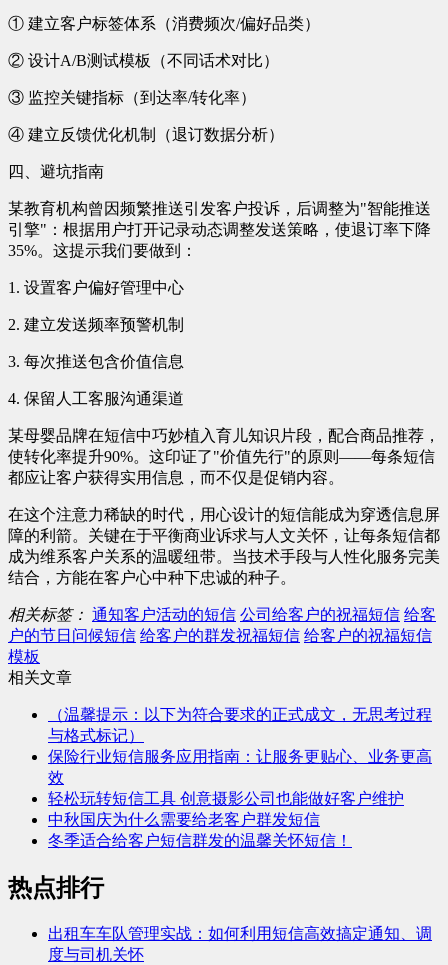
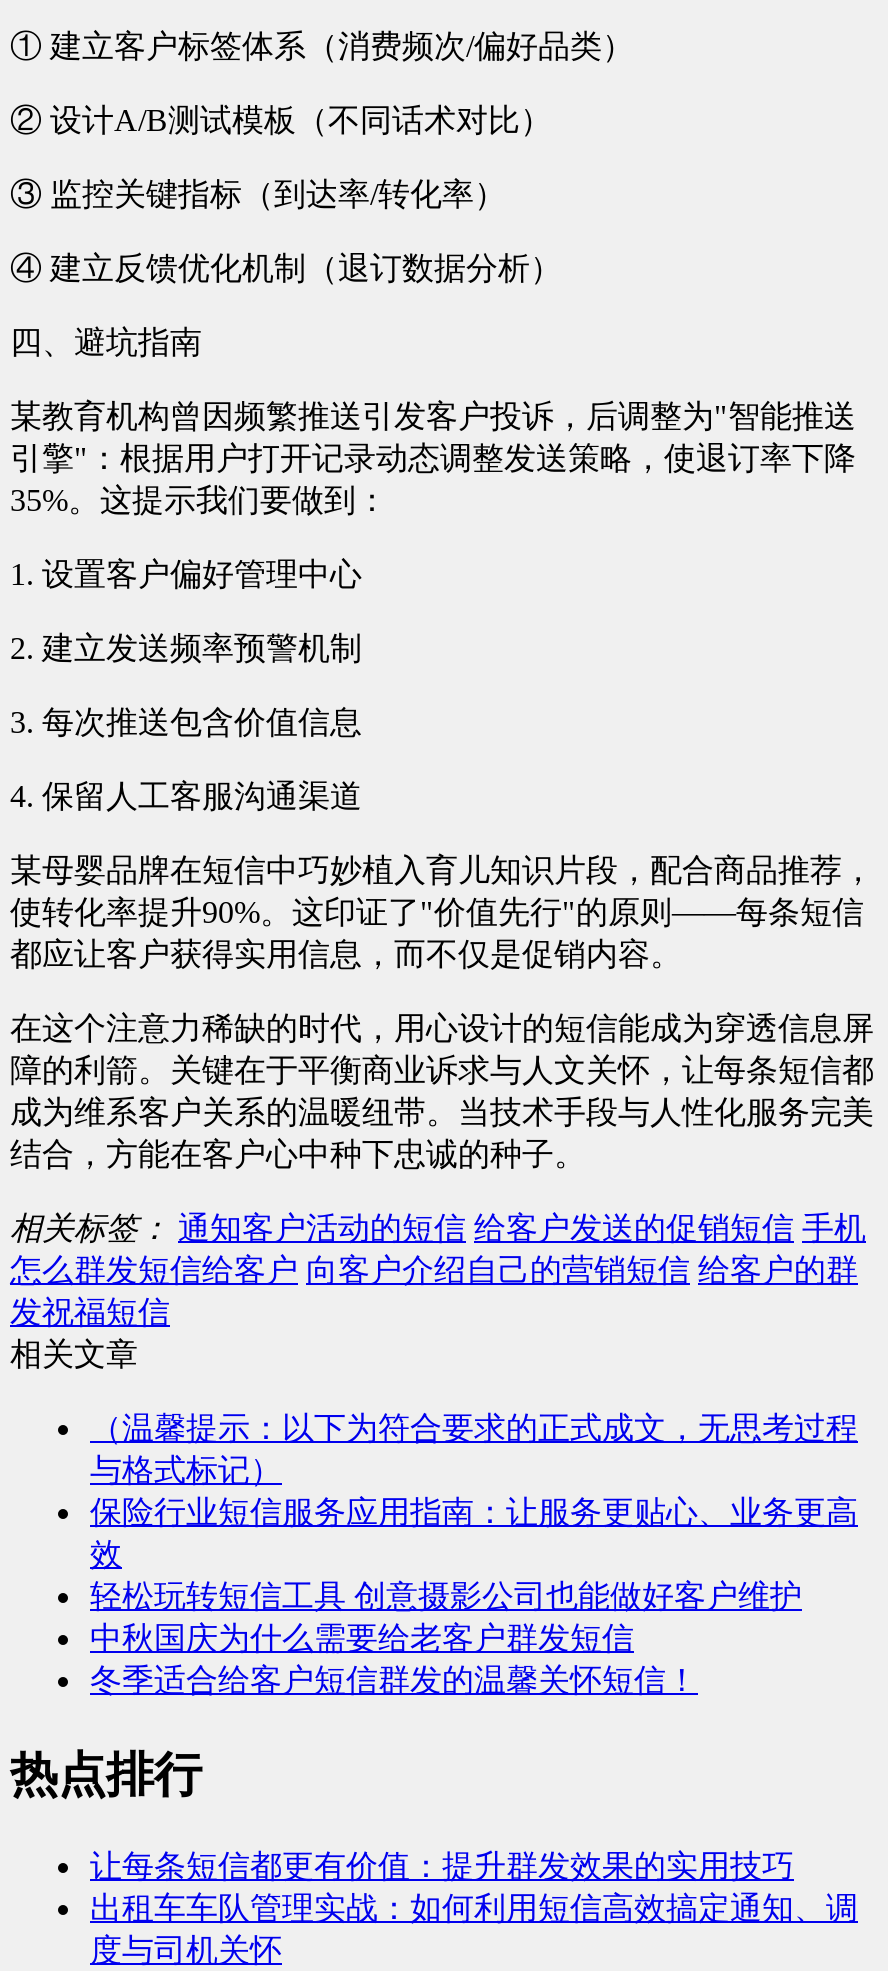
[8,606,436,665] 相关标签： 通知客户活动的短信 公司给客户的祝福短信 给客 | 户的节日问候短信 给客户的群发祝福短信 给客户的祝福短信 | 模板 -> [10,1211,866,1329] 相关标签： 通知客户活动的短信 给客户发送的促销短信 手机 | 怎么群发短信给客户 向客户介绍自己的营销短信 给客户的群 | 发祝福短信
none -> [90,1848,794,1882] 让每条短信都更有价值：提升群发效果的实用技巧

